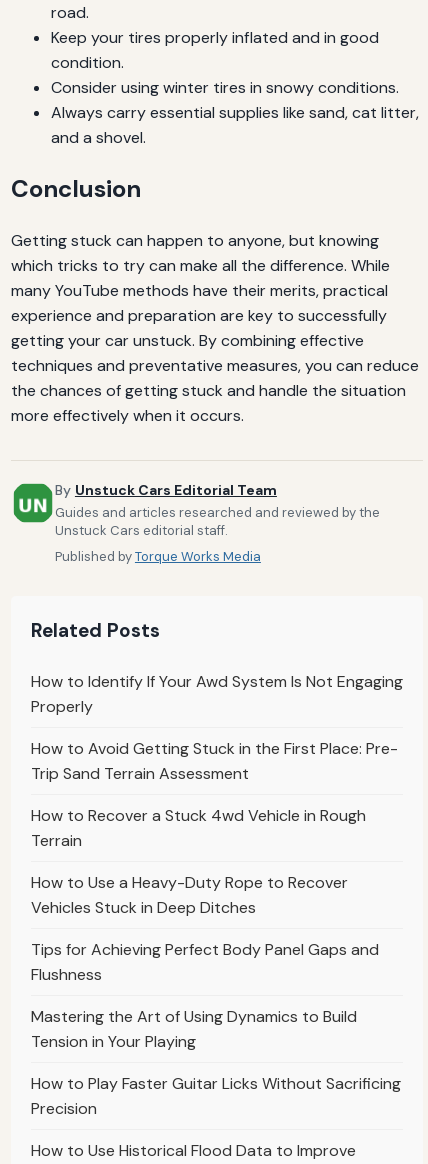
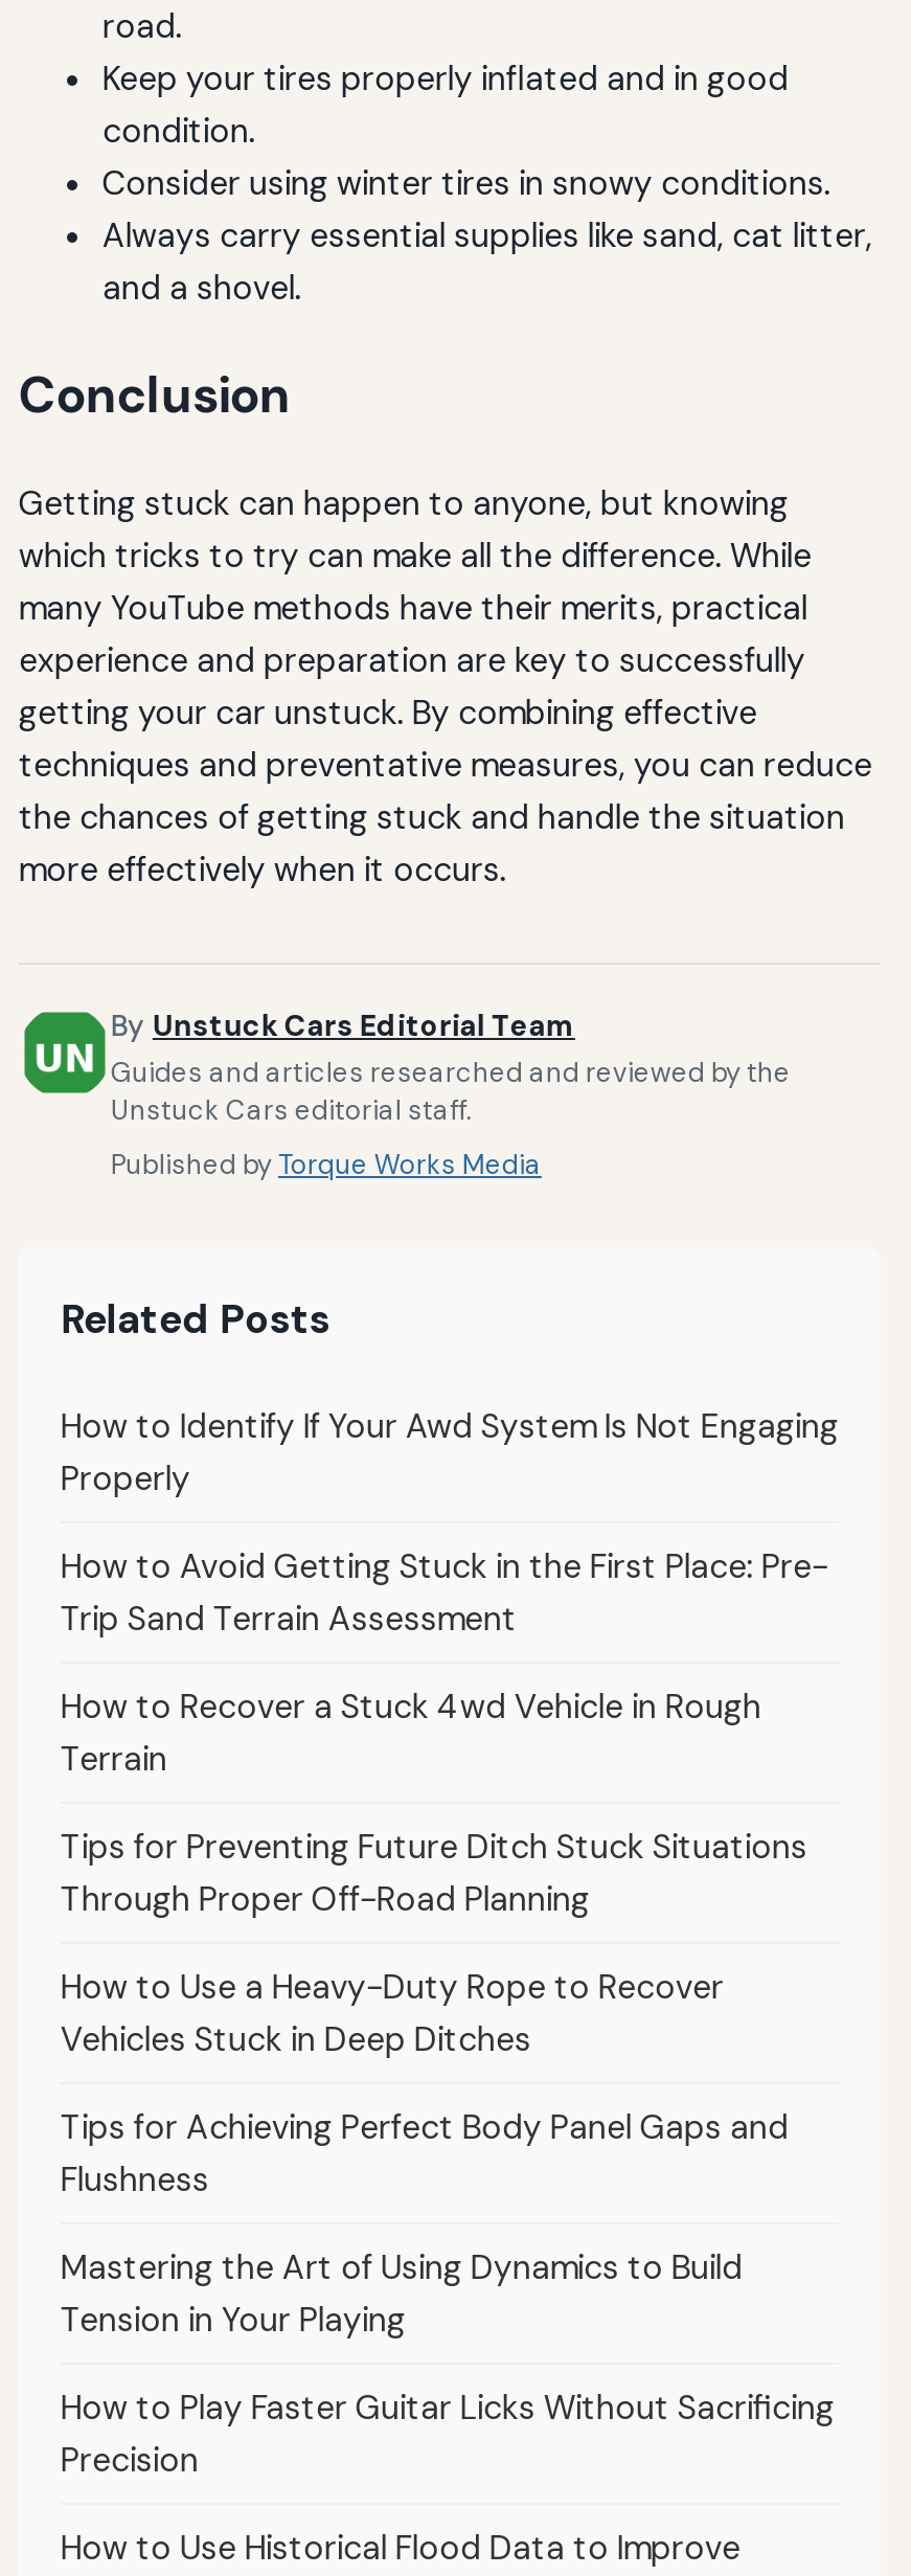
none -> [60,1826,807,1922] Tips for Preventing Future Ditch Stuck Situations | Through Proper Off-Road Planning

